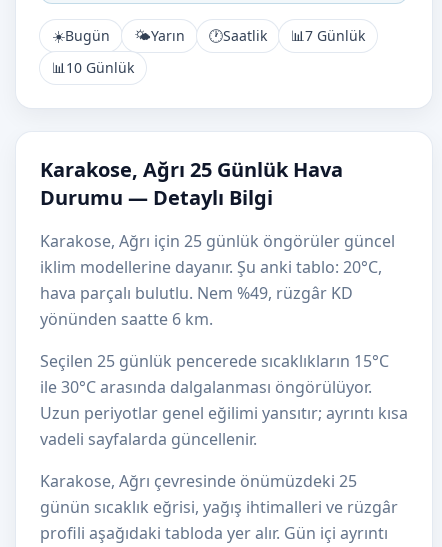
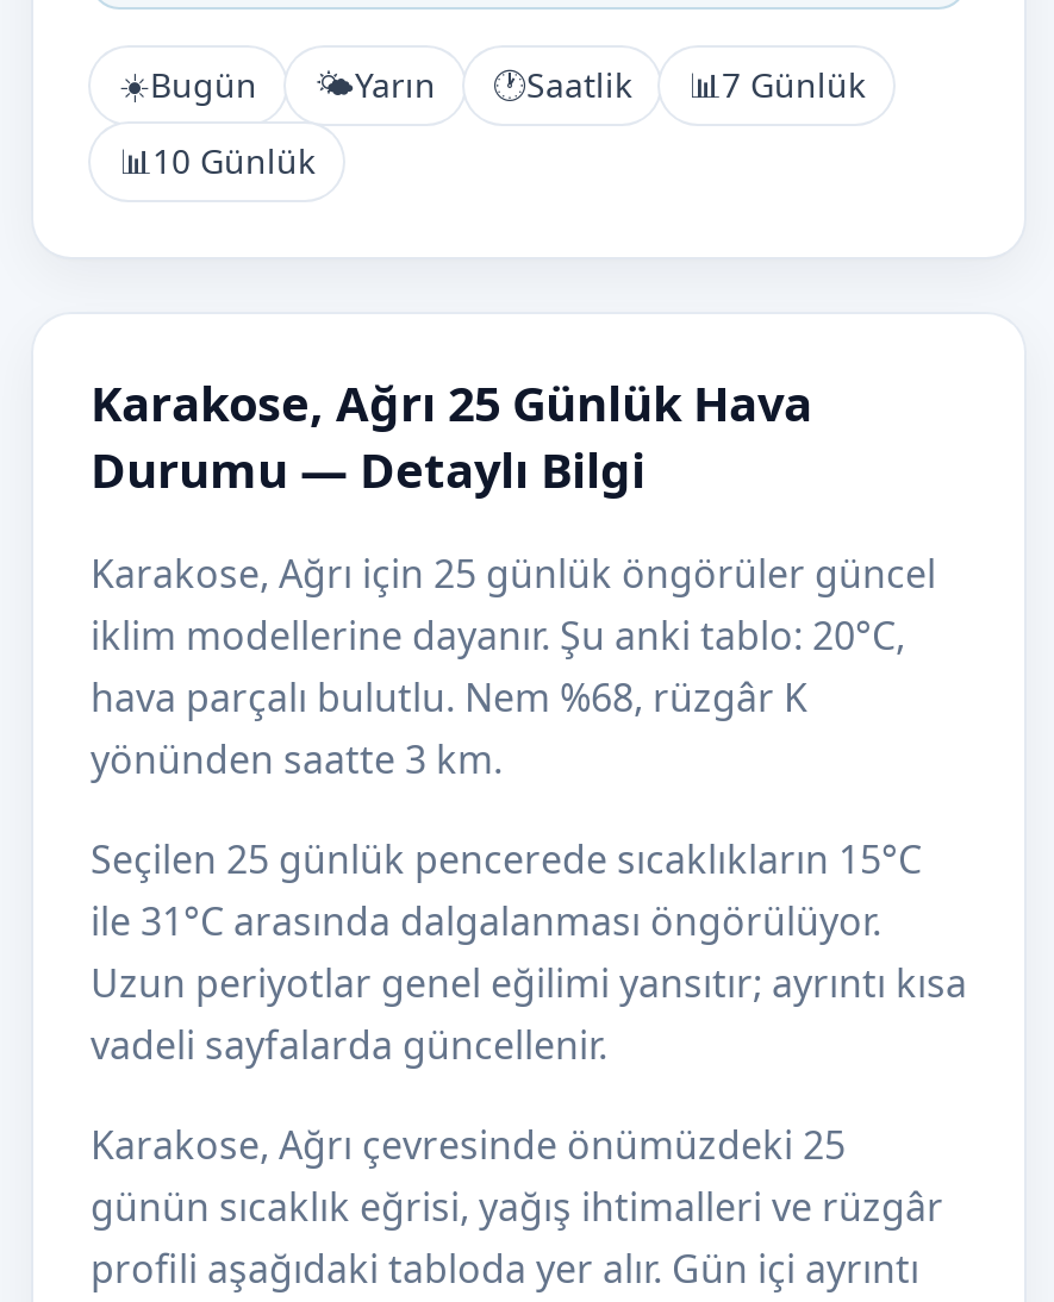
[40,282,353,304] hava parçalı bulutlu. Nem %49, rüzgâr KD -> [91,671,807,724] hava parçalı bulutlu. Nem %68, rüzgâr K
[40,308,213,330] yönünden saatte 6 km. -> [91,733,503,785] yönünden saatte 3 km.
[40,376,372,398] ile 30°C arasında dalgalanması öngörülüyor. -> [91,895,881,947] ile 31°C arasında dalgalanması öngörülüyor.

